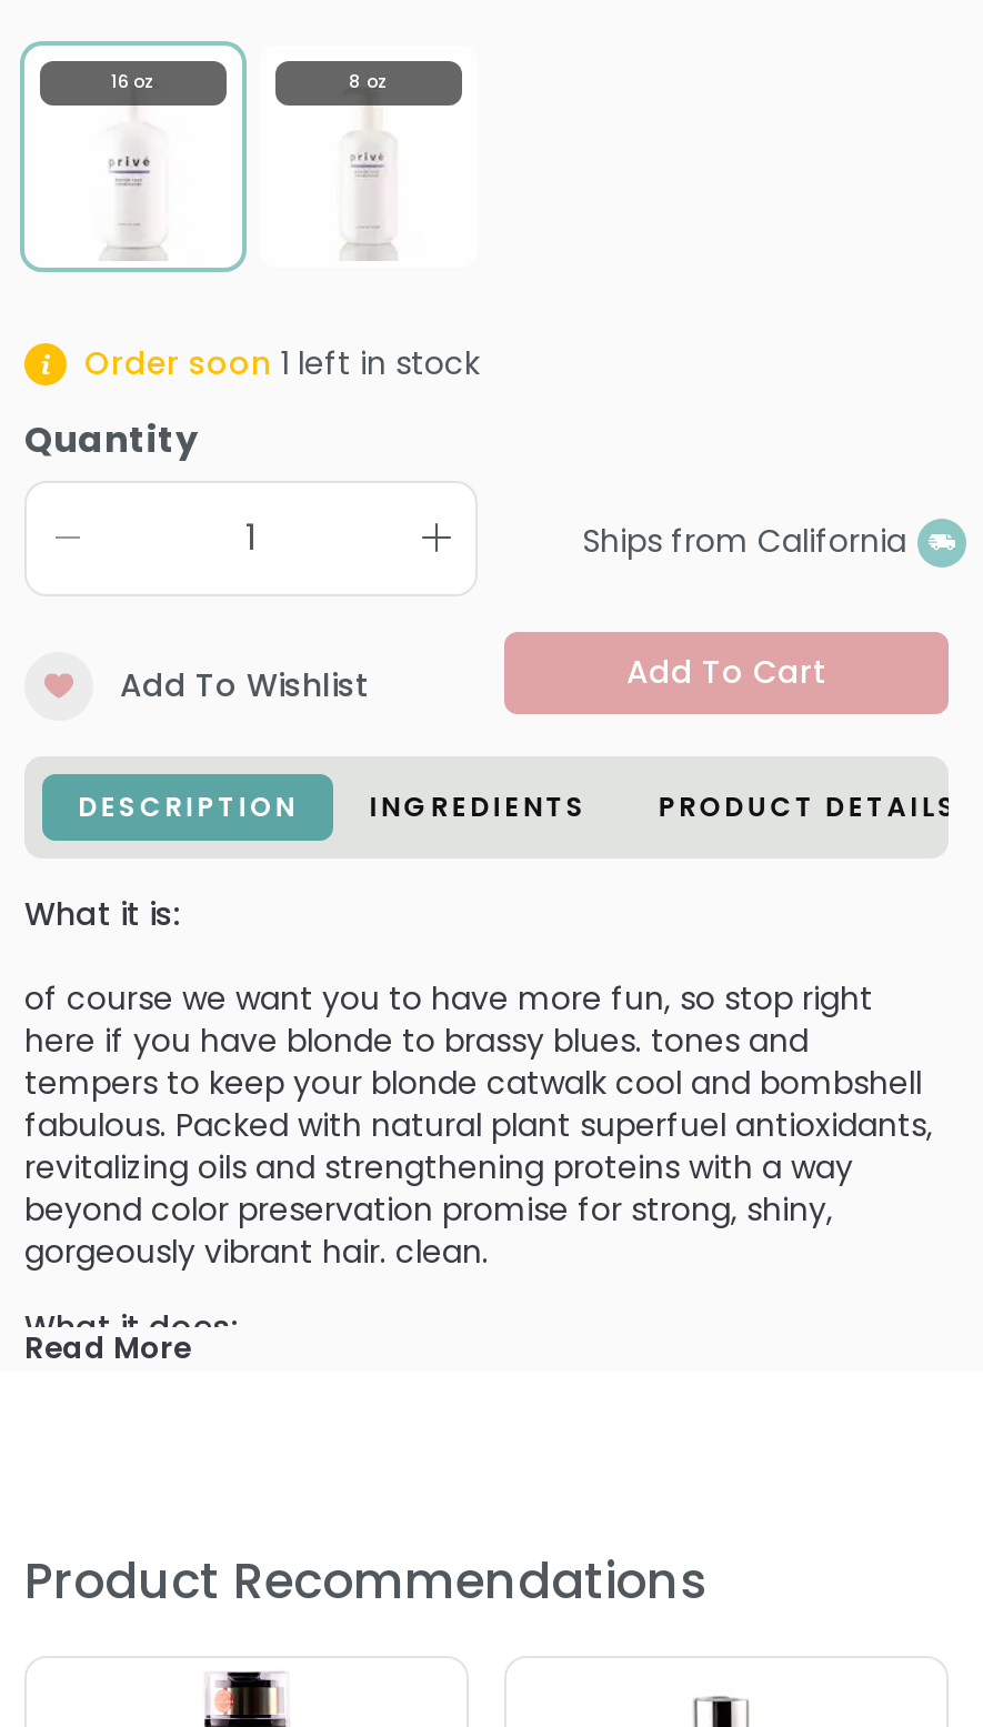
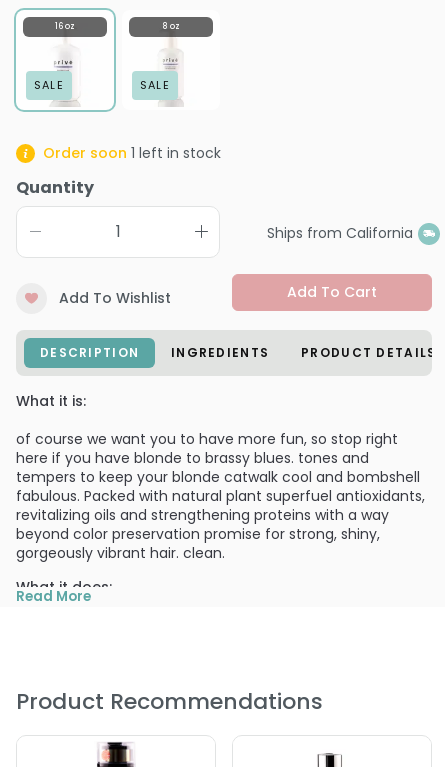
none -> [34,77,64,93] SALE
none -> [140,77,170,93] SALE

